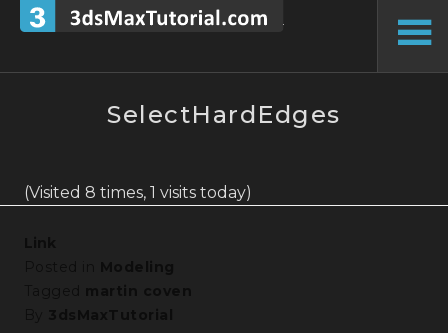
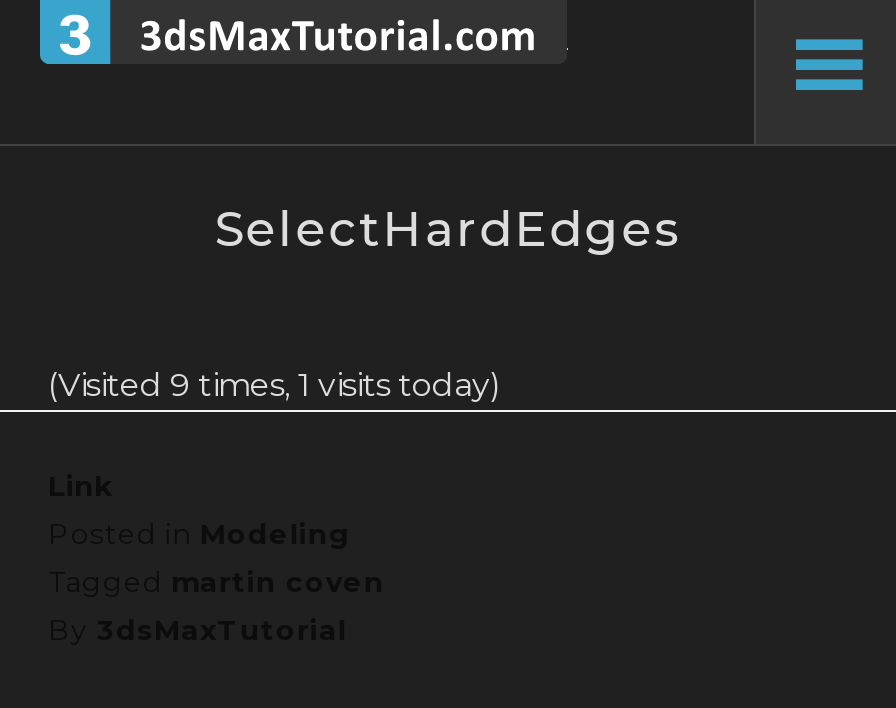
[24,183,252,202] (Visited 8 times, 1 visits today) -> [48,366,502,404] (Visited 9 times, 1 visits today)

